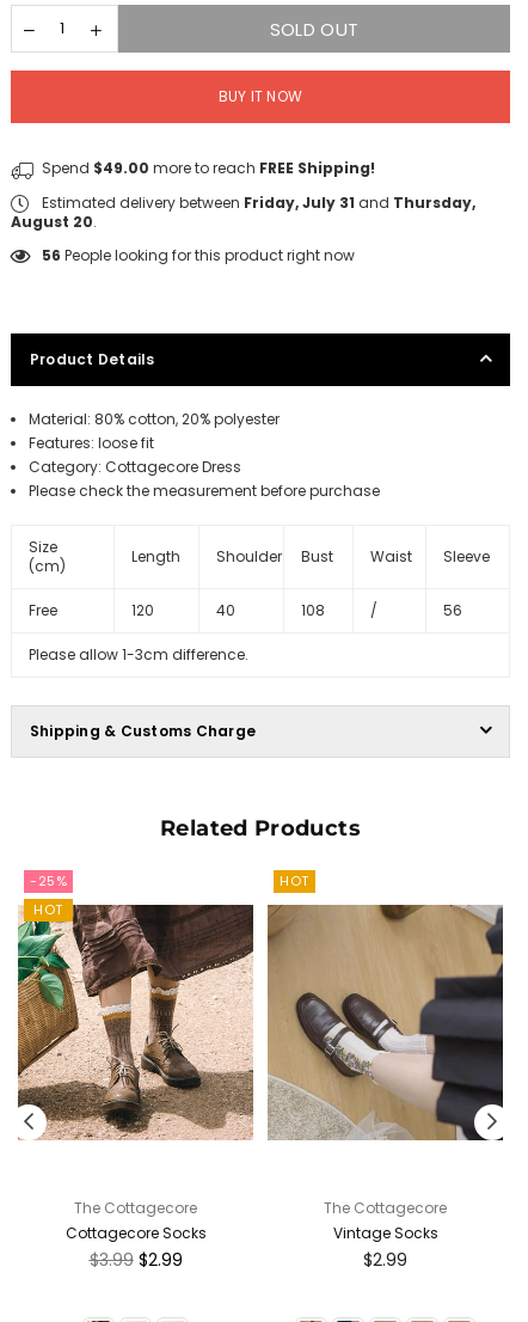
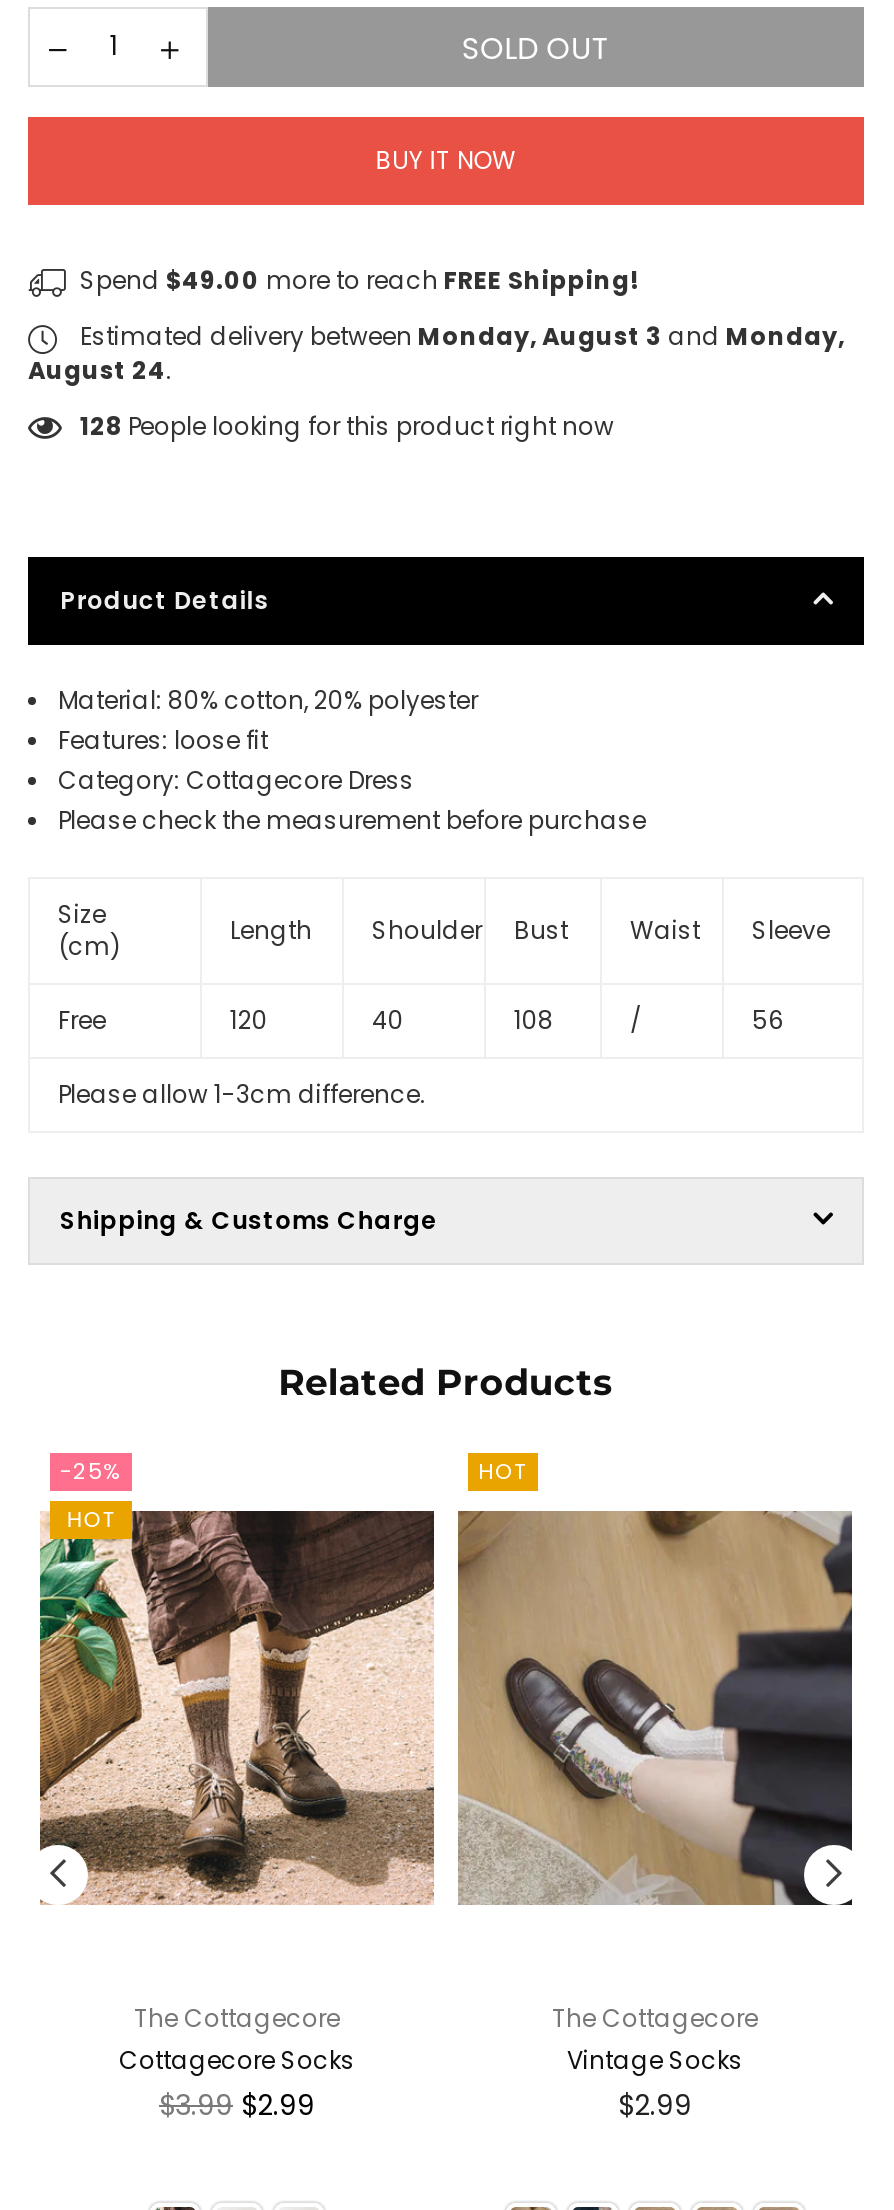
[38,192,475,212] Estimated delivery between Friday, July 31 and Thursday, -> [74,319,844,353] Estimated delivery between Monday, August 3 and Monday,
[11,211,97,232] August 20. -> [28,352,172,386] August 24.
[42,245,355,265] 56 People looking for this product right now -> [80,408,614,442] 128 People looking for this product right now

